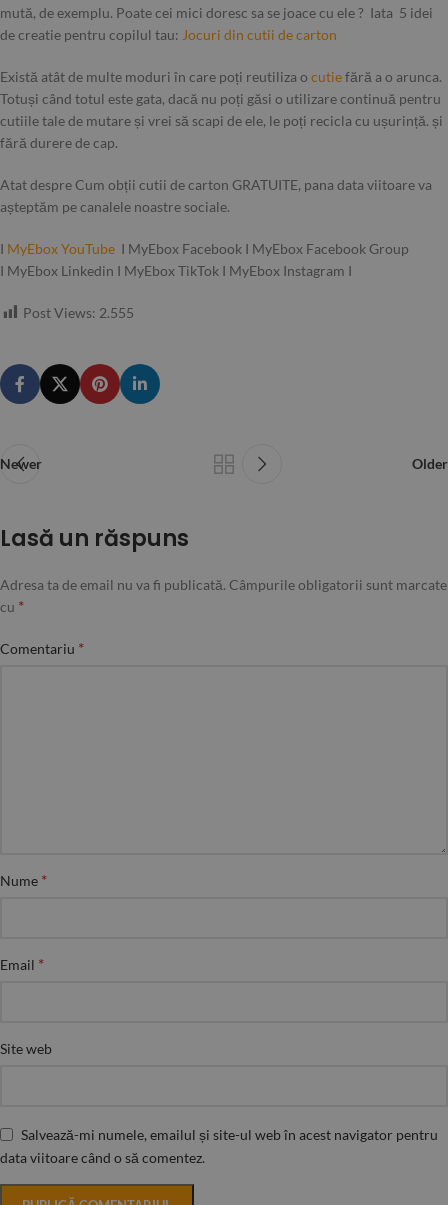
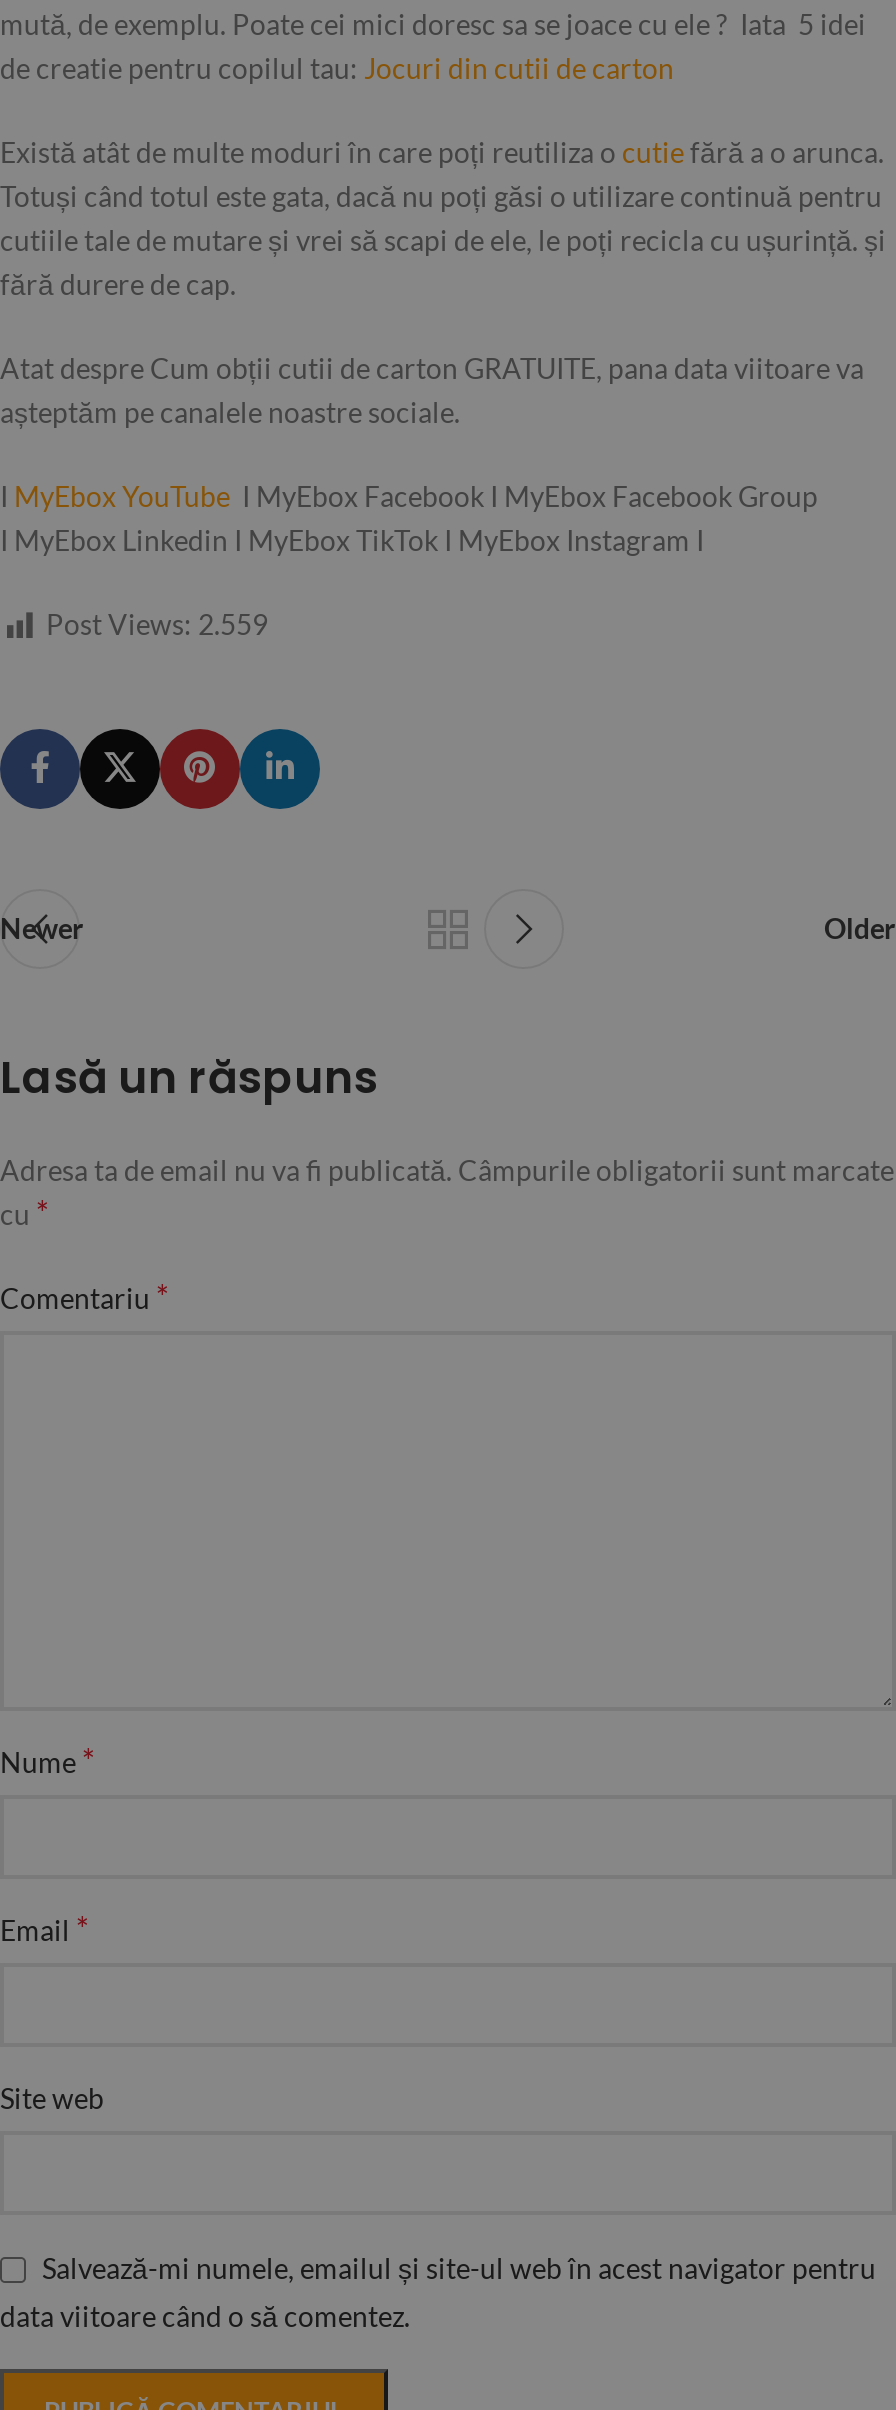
[23,304,134,321] Post Views: 2.555 -> [46,608,268,642] Post Views: 2.559

